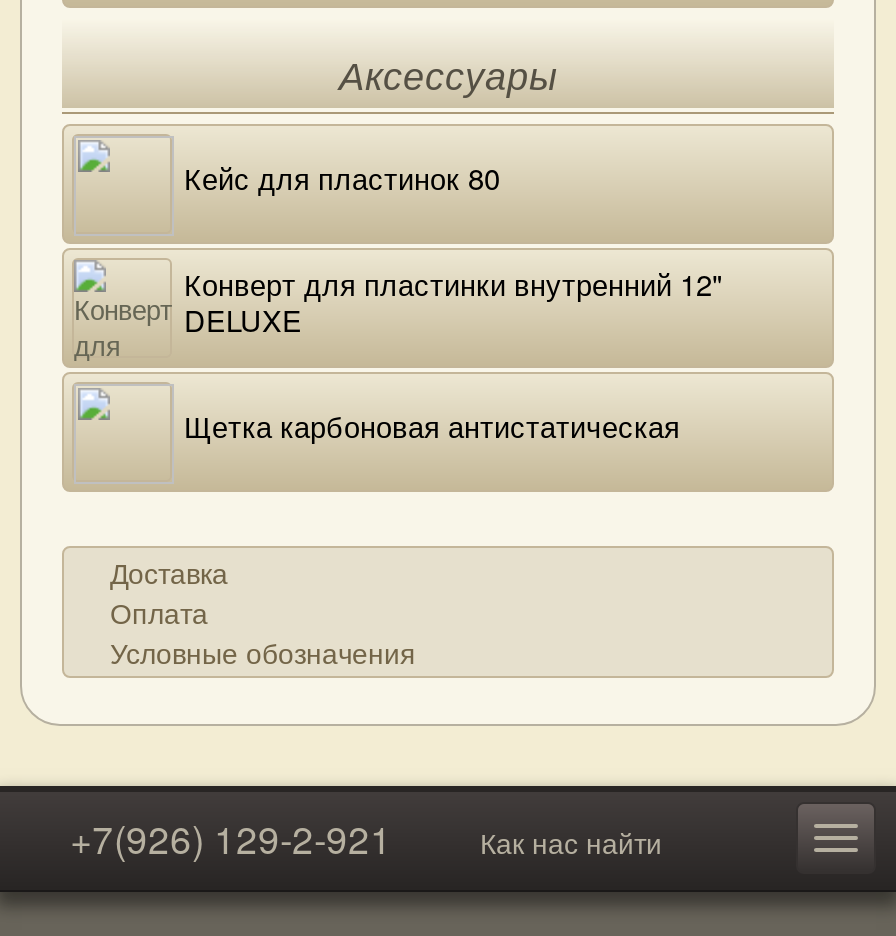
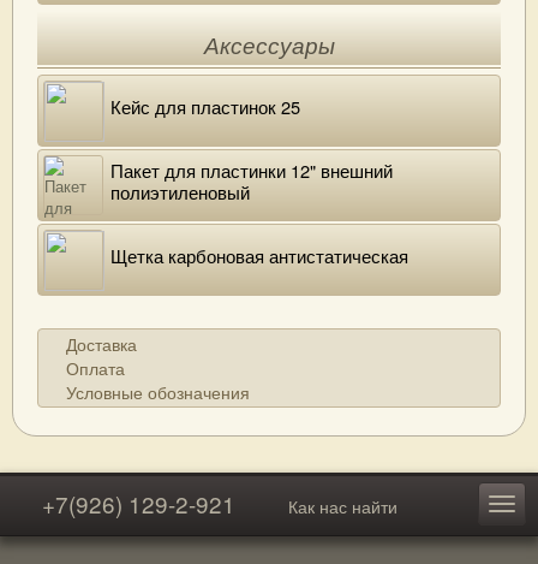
[184,156,500,198] Кейс для пластинок 80 -> [110,94,300,119] Кейс для пластинок 25
[184,262,722,340] Конверт для пластинки внутренний 12" | DELUXE -> [110,158,393,204] Пакет для пластинки 12" внешний | полиэтиленовый

